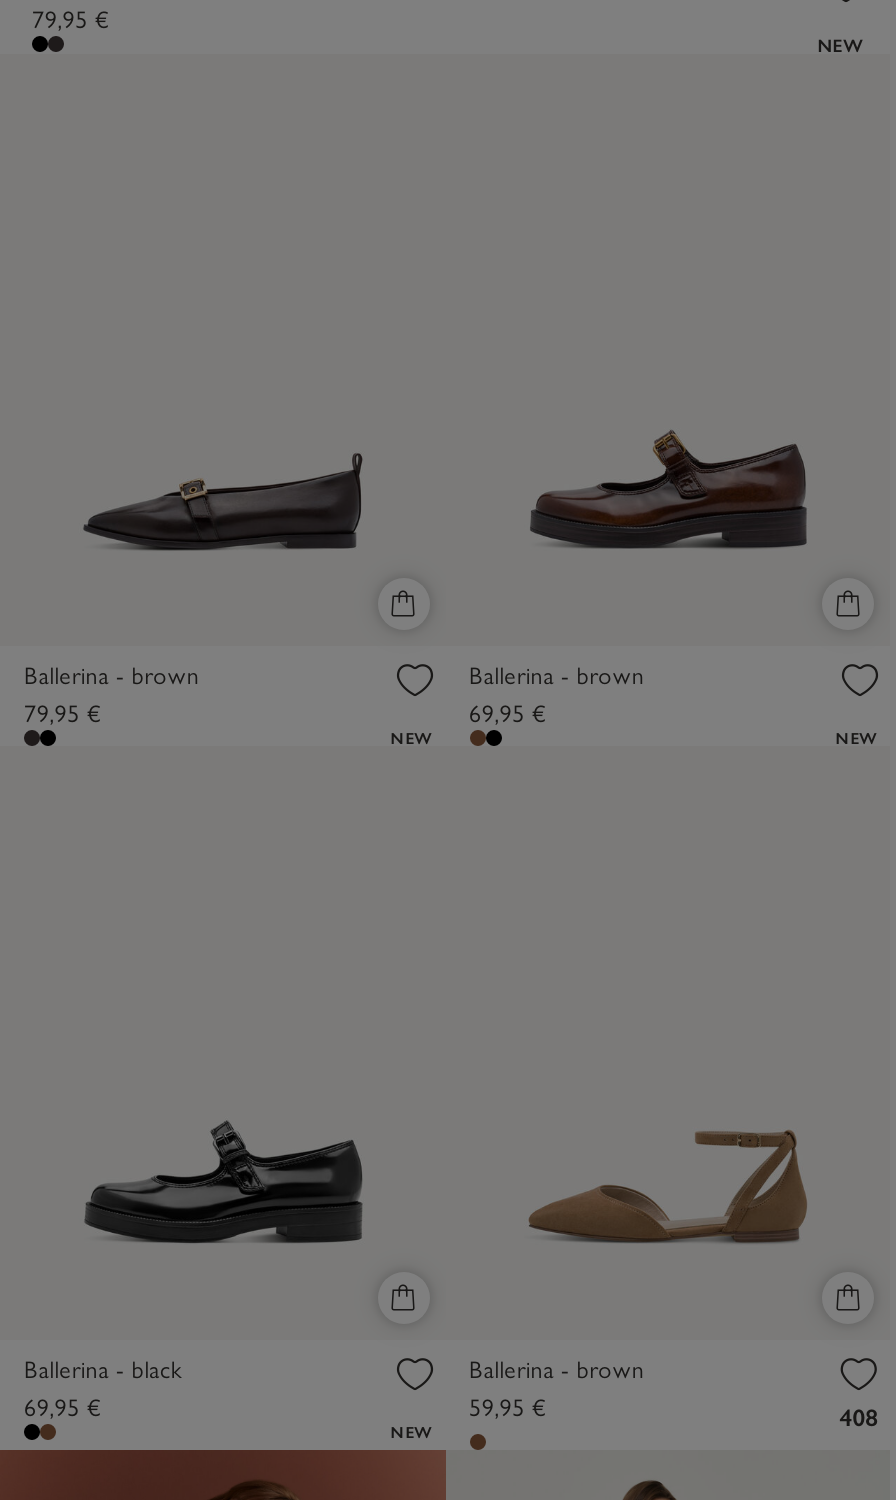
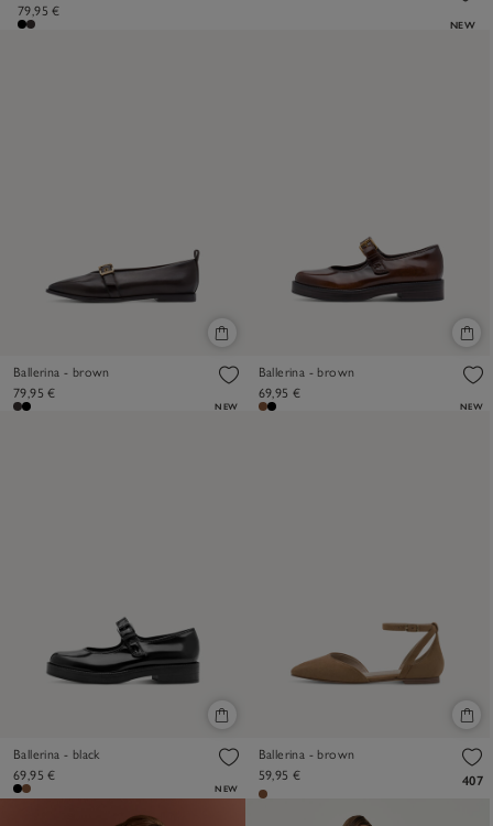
[840,1404,878,1432] 408 -> [462,773,483,788] 407

